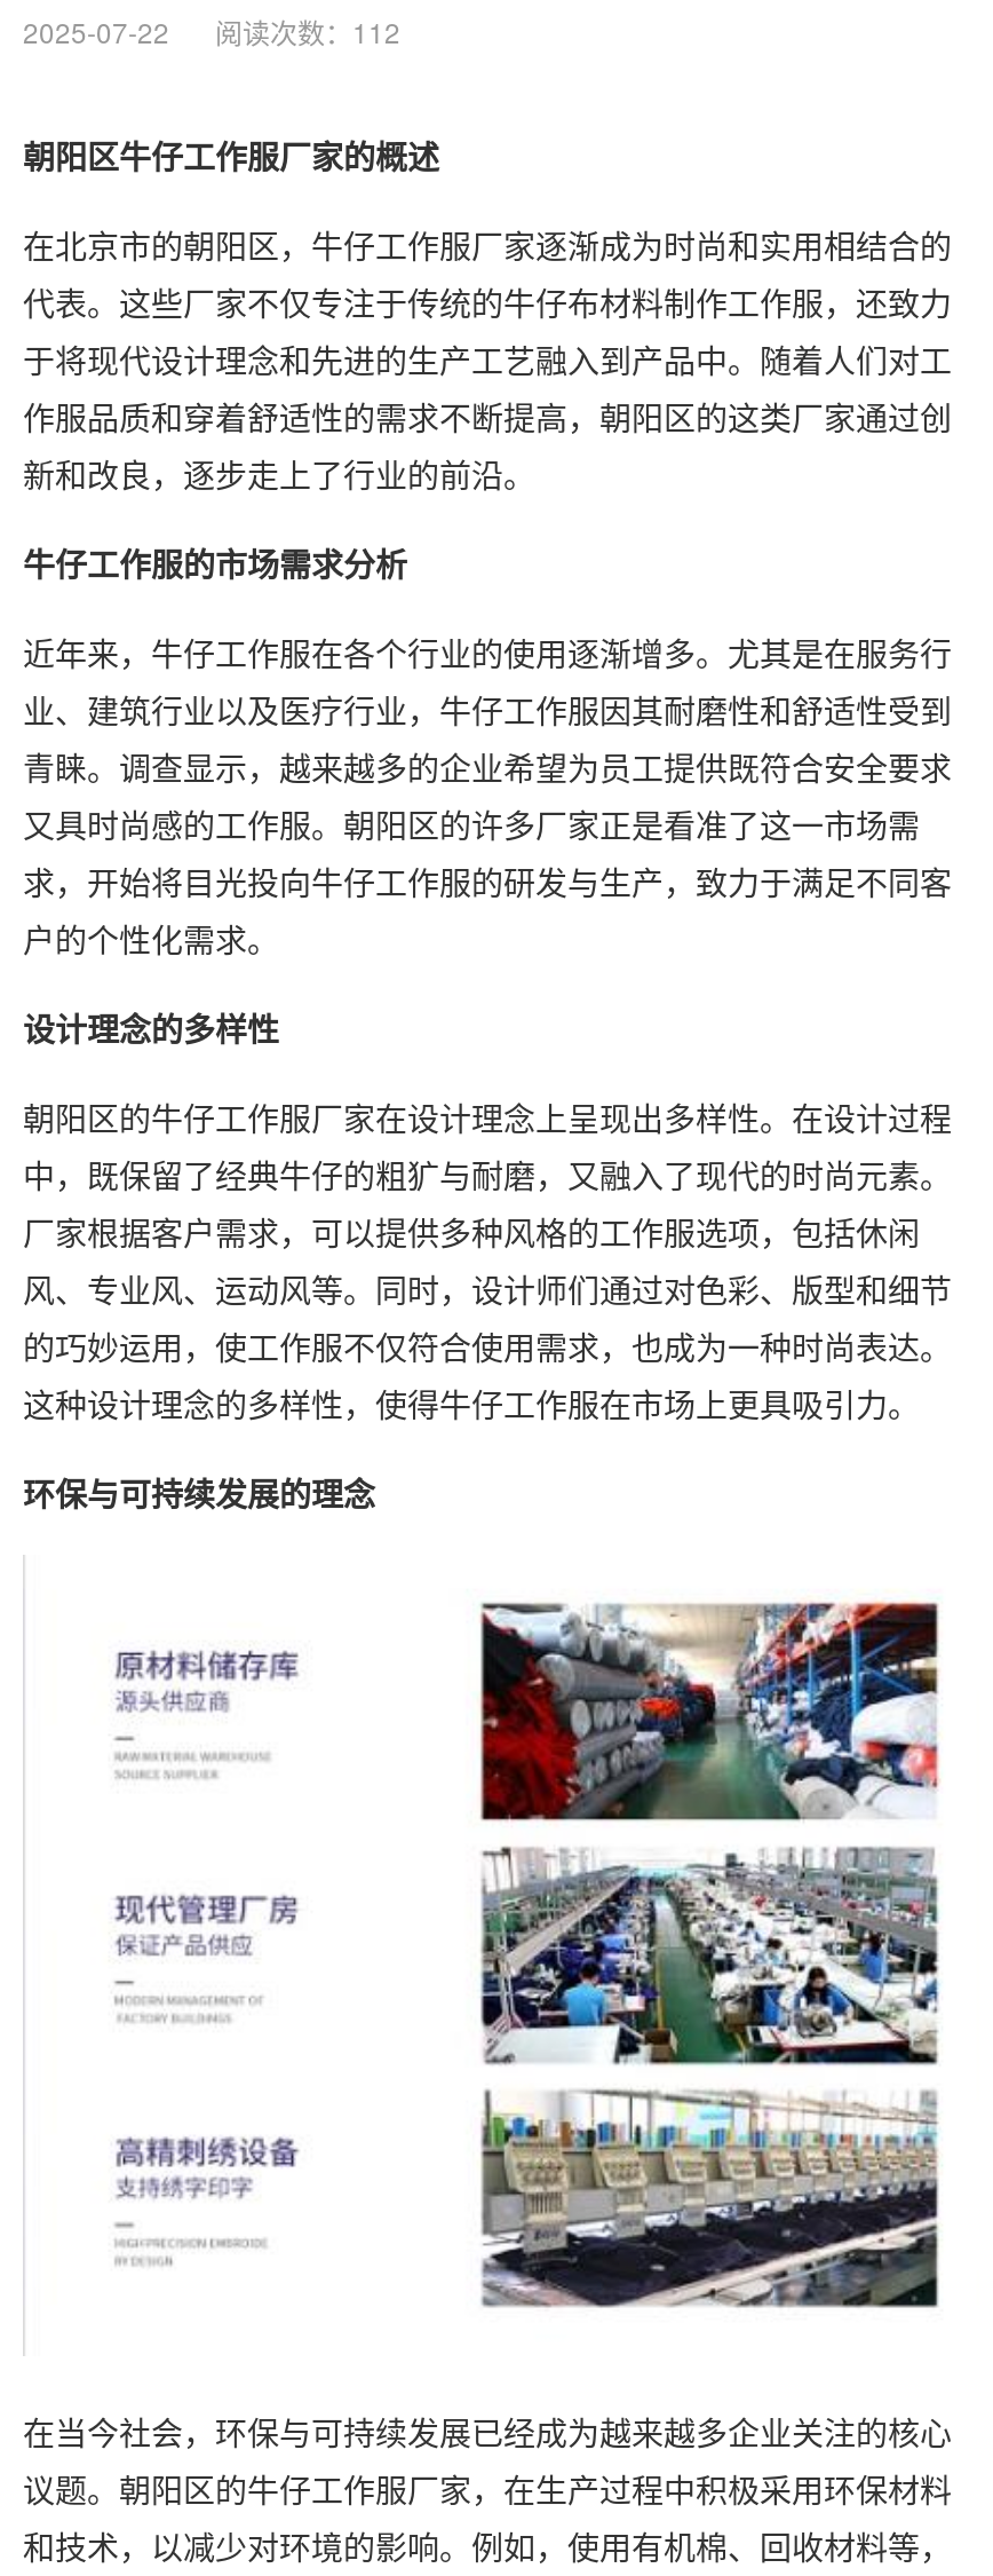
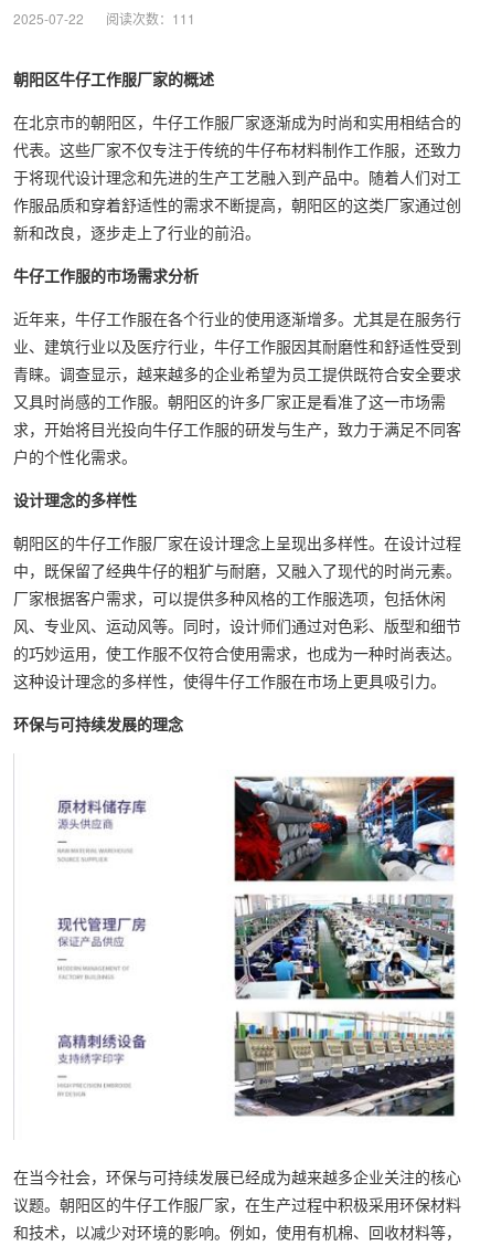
[23,11,400,50] 2025-07-22 阅读次数：112 -> [13,9,195,28] 2025-07-22 阅读次数：111

